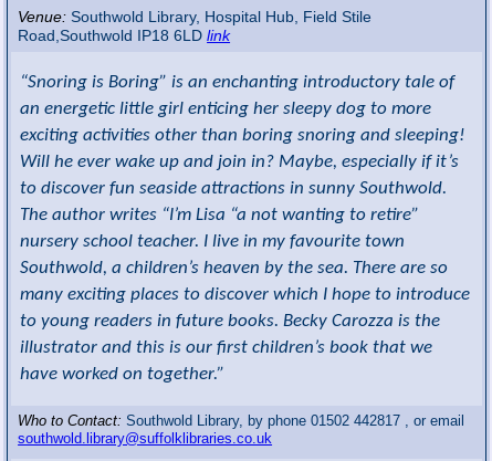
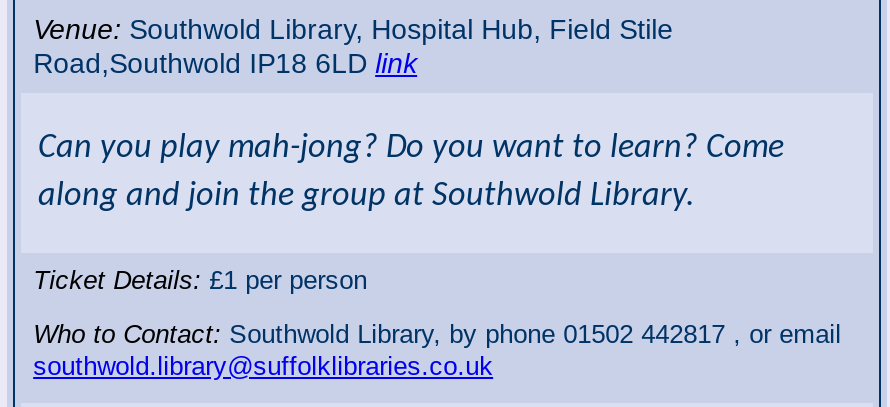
[20,73,470,384] “Snoring is Boring” is an enchanting introductory tale of | an energetic little girl enticing her sleepy dog to more | exciting activities other than boring snoring and sleeping! | Will he ever wake up and join in? Maybe, especially if it’s | to discover fun seaside attractions in sunny Southwold. | The author writes “I’m Lisa “a not wanting to retire” | nursery school teacher. I live in my favourite town | Southwold, a children’s heaven by the sea. There are so | many exciting places to discover which I hope to introduce | to young readers in future books. Becky Carozza is the | illustrator and this is our first children’s book that we | have worked on together.” -> [33,131,784,294] Can you play mah-jong? Do you want to learn? Come | along and join the group at Southwold Library. | Ticket Details: £1 per person

